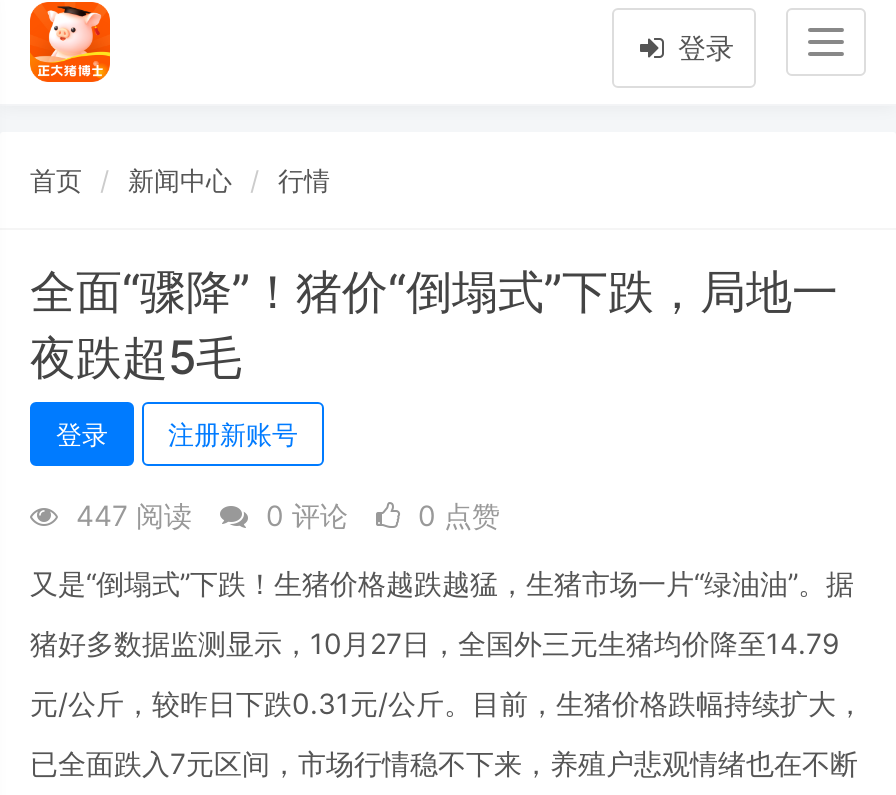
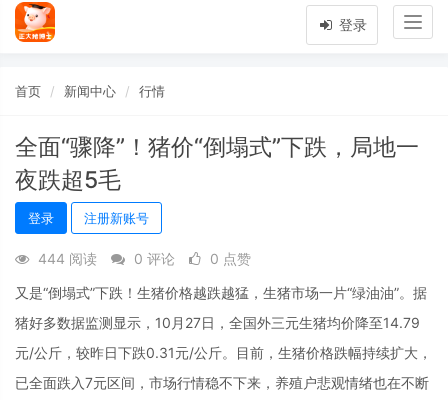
[68,498,500,532] 447 阅读 0 评论 0 点赞 -> [34,250,251,267] 444 阅读 0 评论 0 点赞

